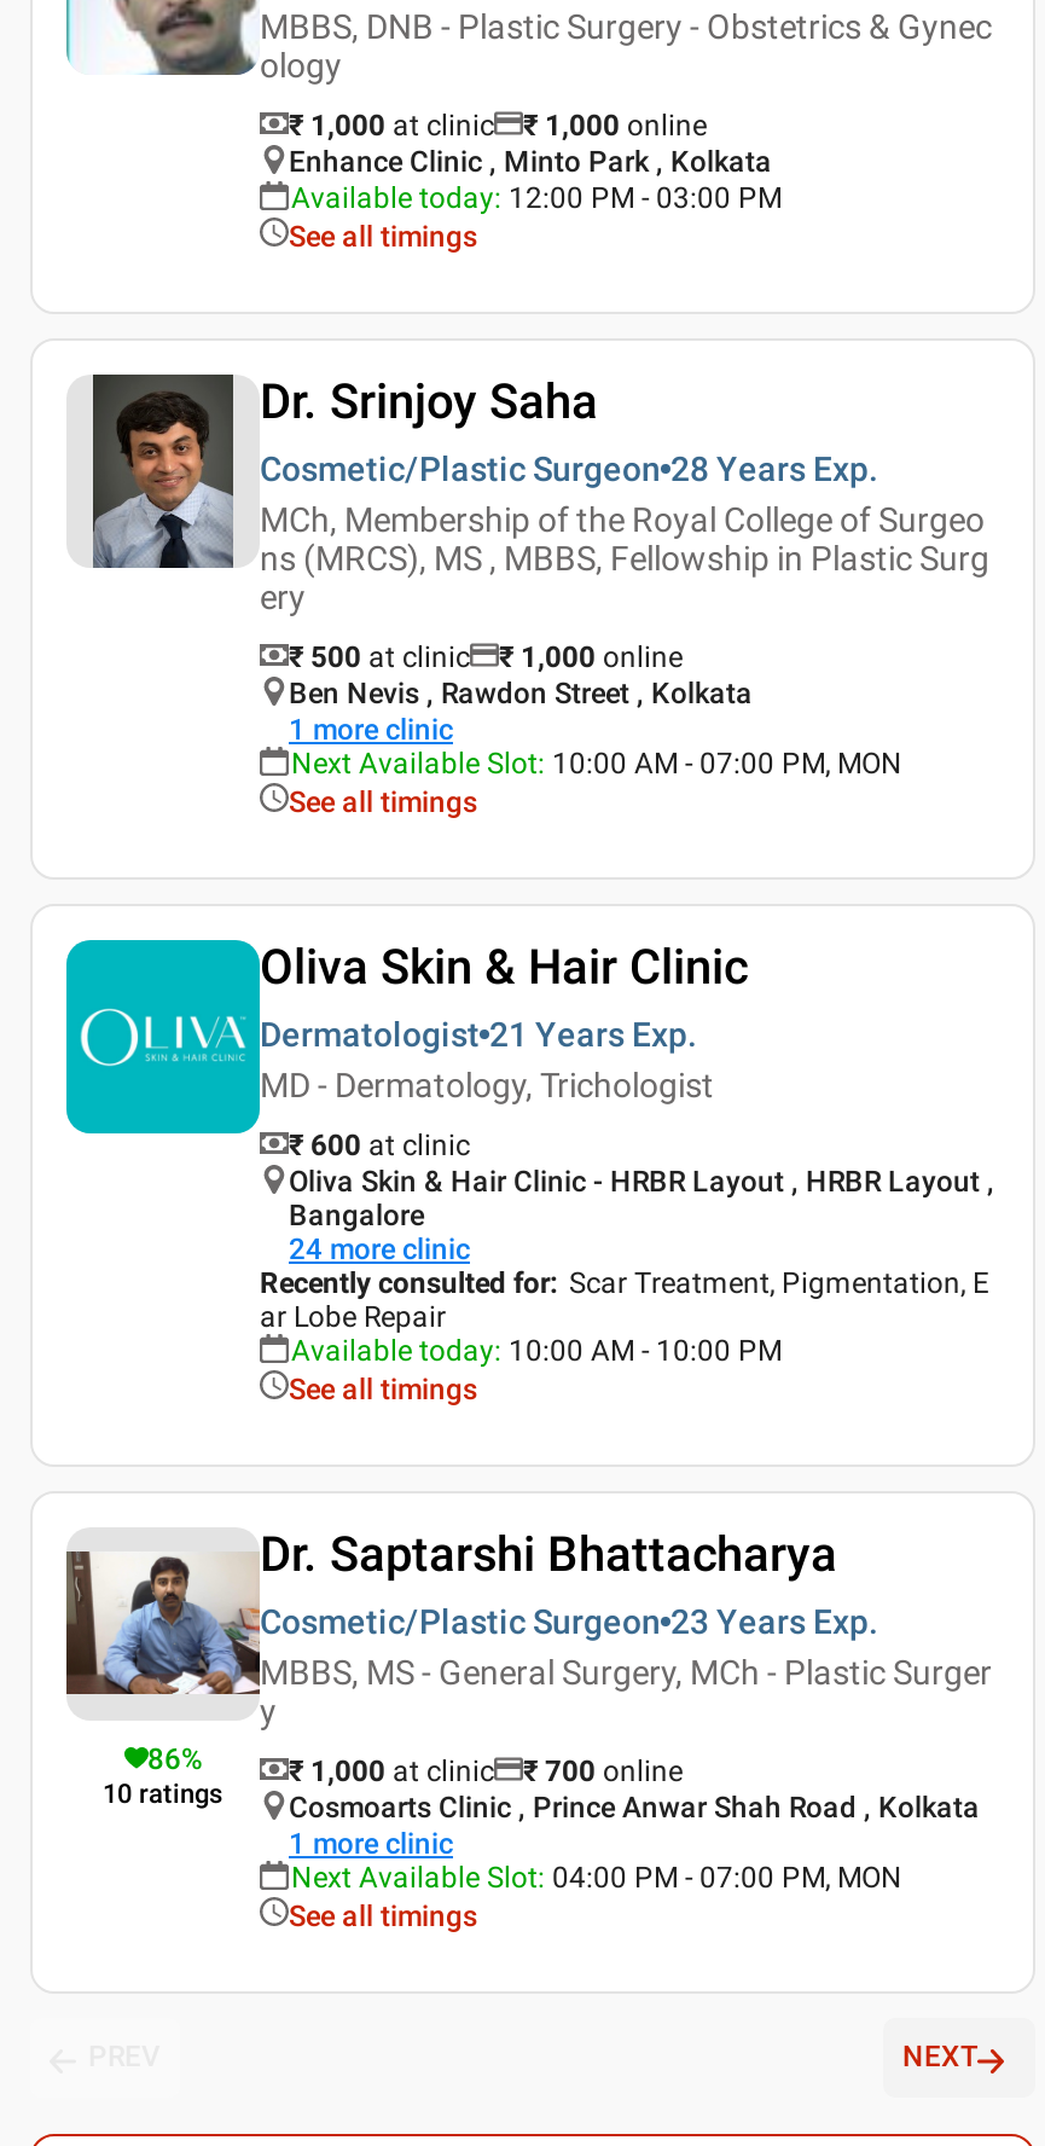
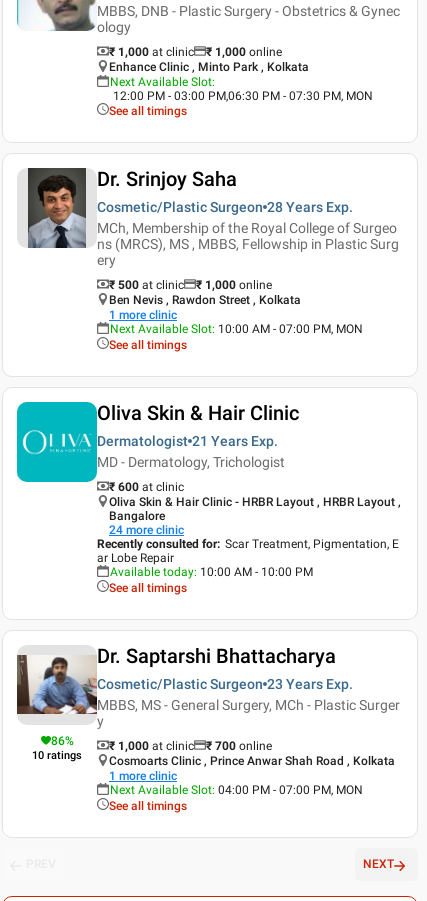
[291,180,782,214] Available today: 12:00 PM - 03:00 PM -> [110,74,373,102] Next Available Slot: | 12:00 PM - 03:00 PM,06:30 PM - 07:30 PM, MON

